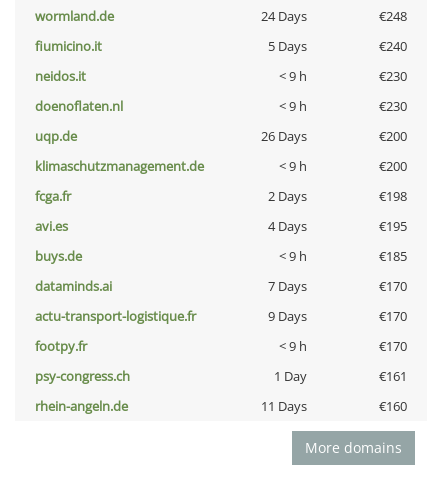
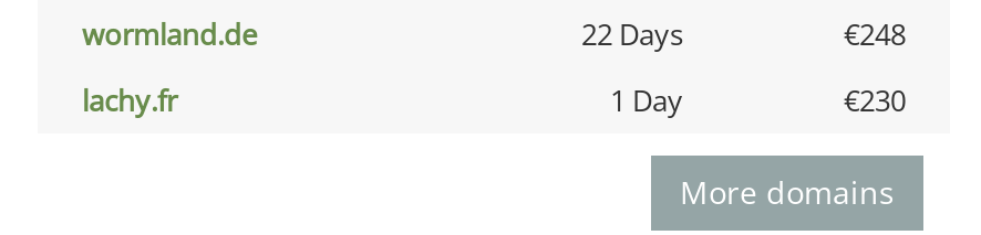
[260,7,306,25] 24 Days -> [581,14,683,54] 22 Days
[35,37,407,85] fiumicino.it | 5 Days | €240 | neidos.it | < 9 h -> [82,81,683,120] lachy.fr | 1 Day
[35,97,407,415] doenoflaten.nl | < 9 h | €230 | uqp.de | 26 Days | €200 | klimaschutzmanagement.de | < 9 h | €200 | fcga.fr | 2 Days | €198 | avi.es | 4 Days | €195 | buys.de | < 9 h | €185 | dataminds.ai | 7 Days | €170 | actu-transport-logistique.fr | 9 Days | €170 | footpy.fr | < 9 h | €170 | psy-congress.ch | 1 Day | €161 | rhein-angeln.de | 11 Days | €160 -> none

